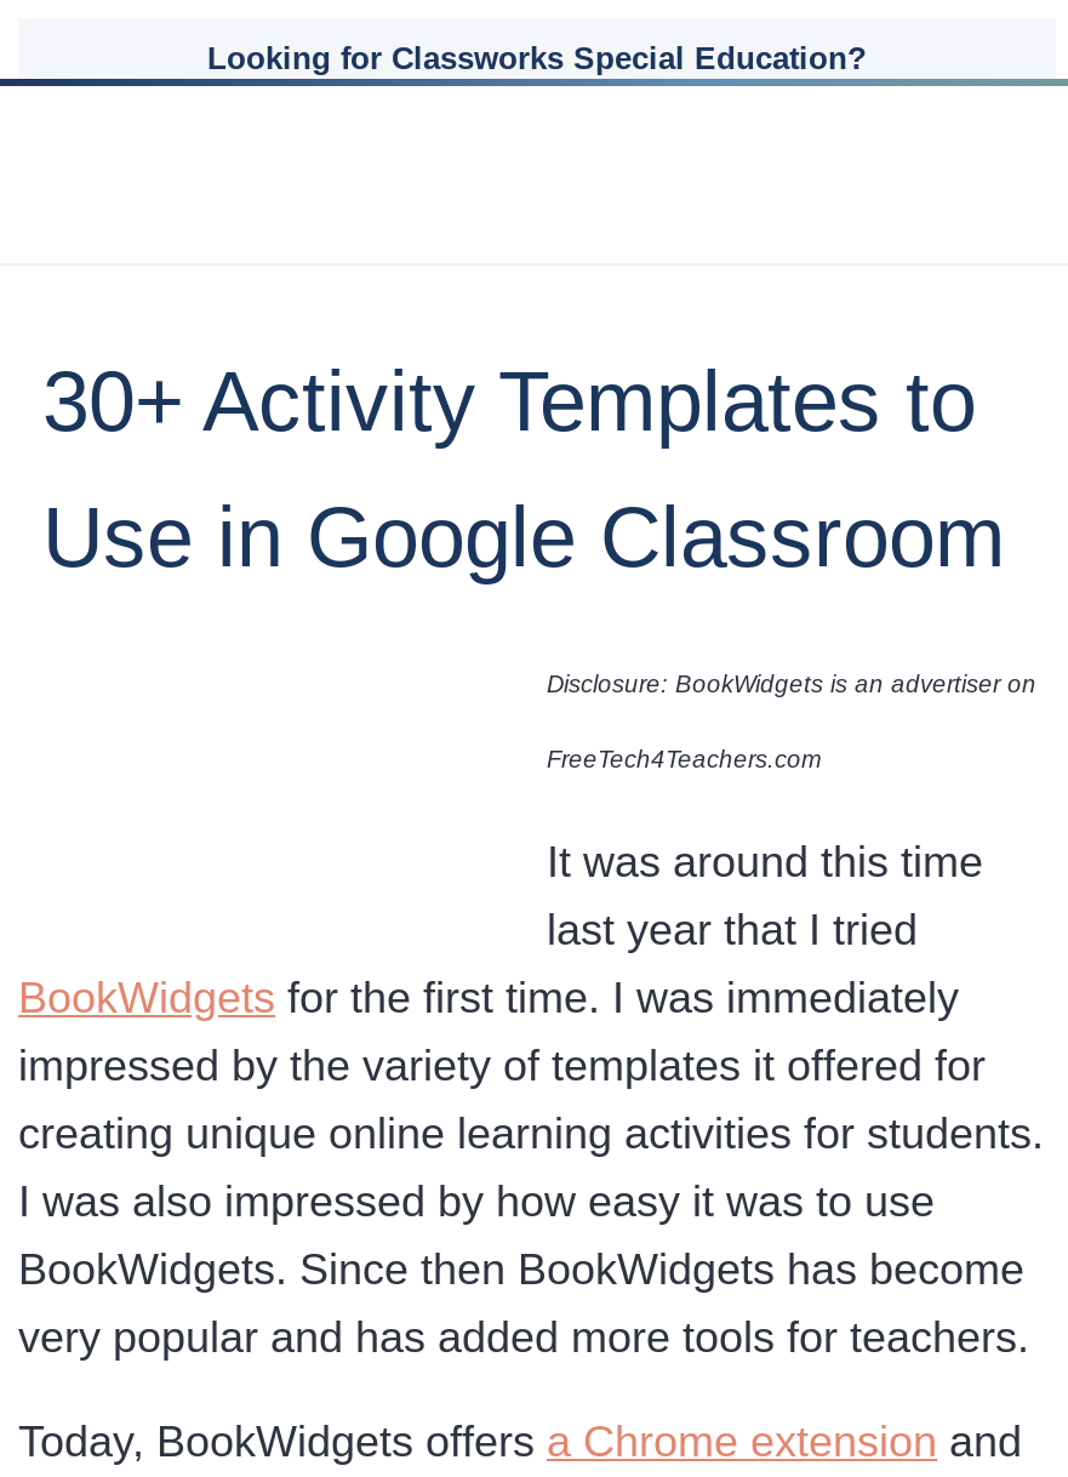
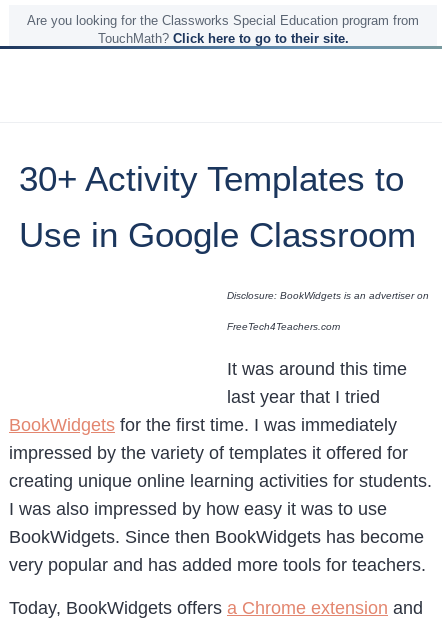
[207,40,867,76] Looking for Classworks Special Education? -> [27,13,419,46] Are you looking for the Classworks Special Education program from | TouchMath? Click here to go to their site.

